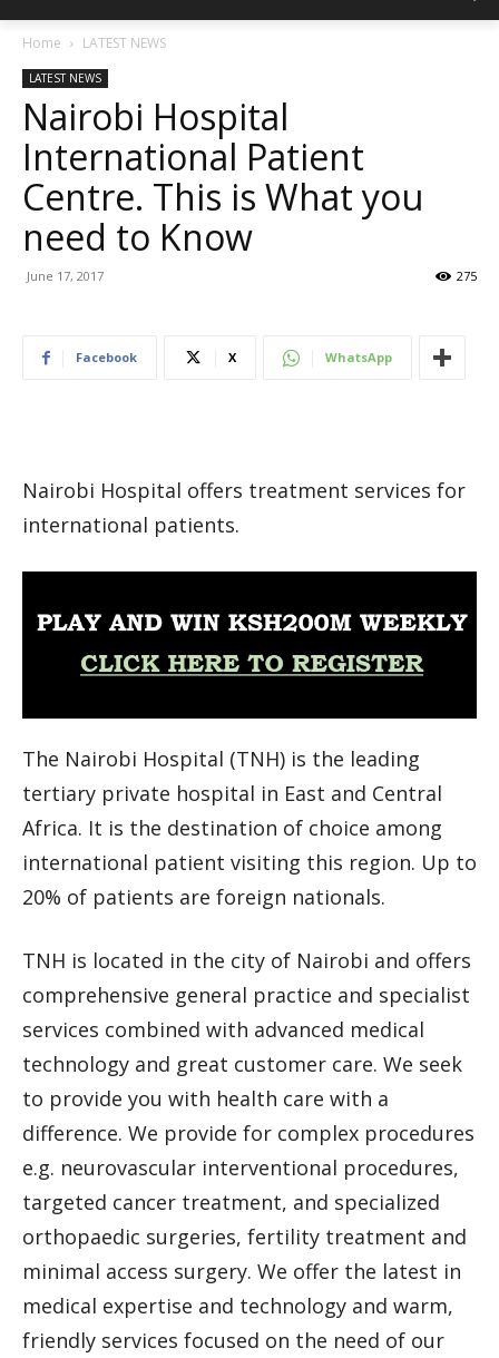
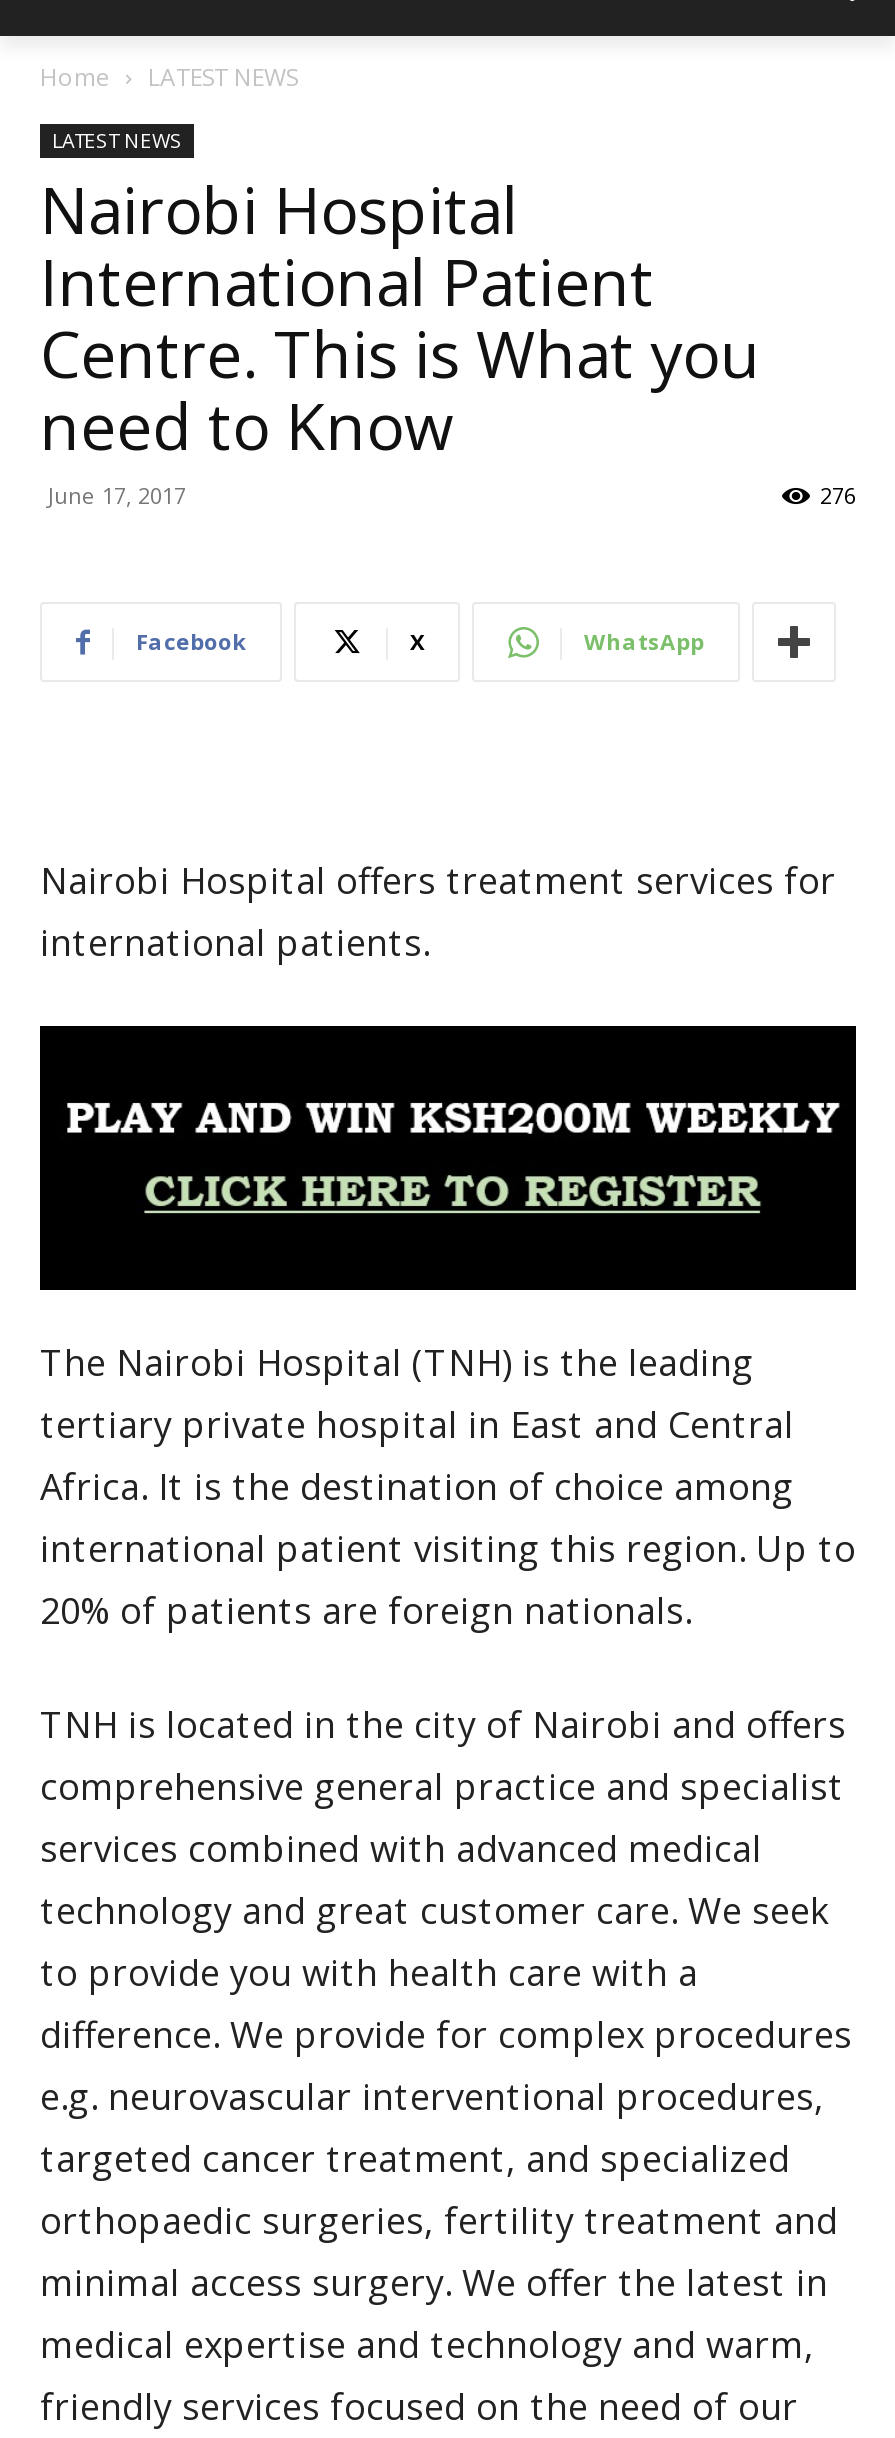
[457,267,477,284] 275 -> [820,480,856,510] 276

